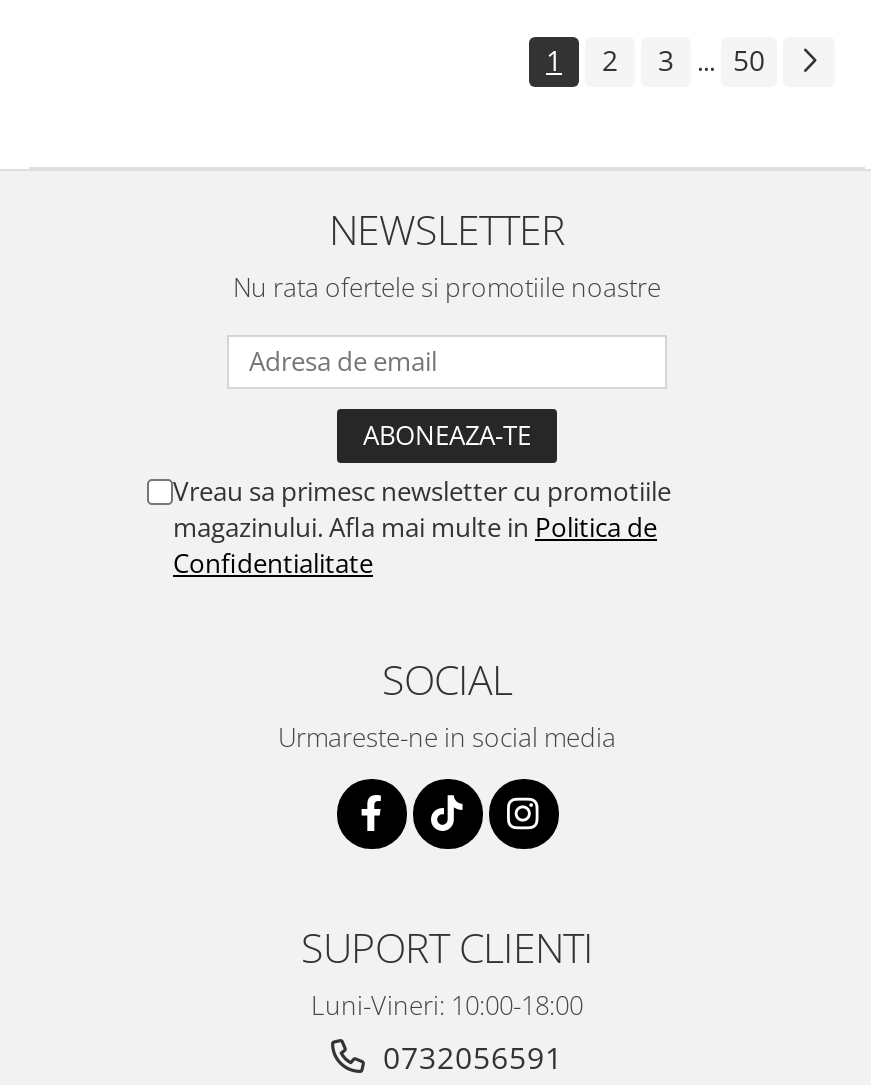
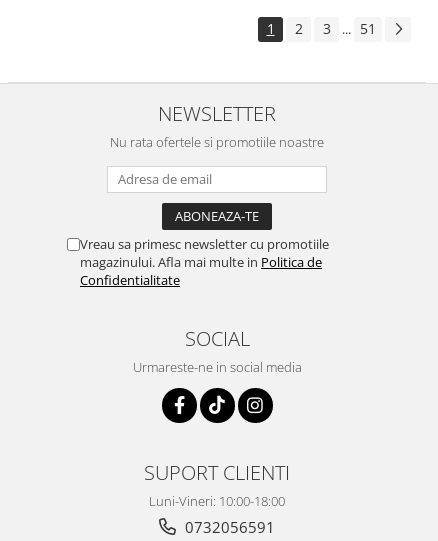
[546,41,765,79] 1 2 3 ... 50 -> [266,19,376,38] 1 2 3 ... 51

